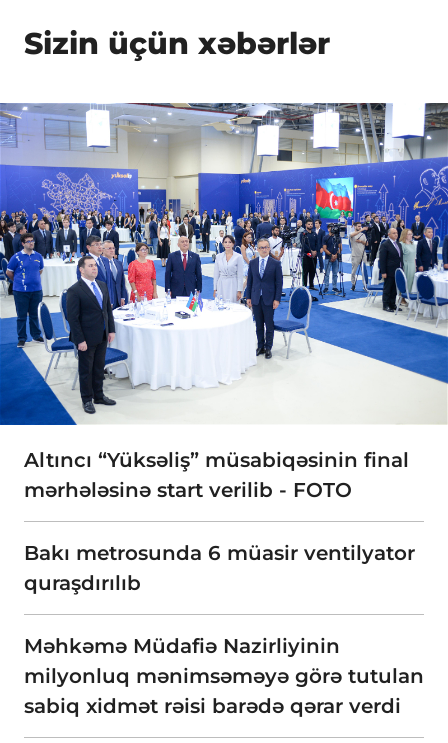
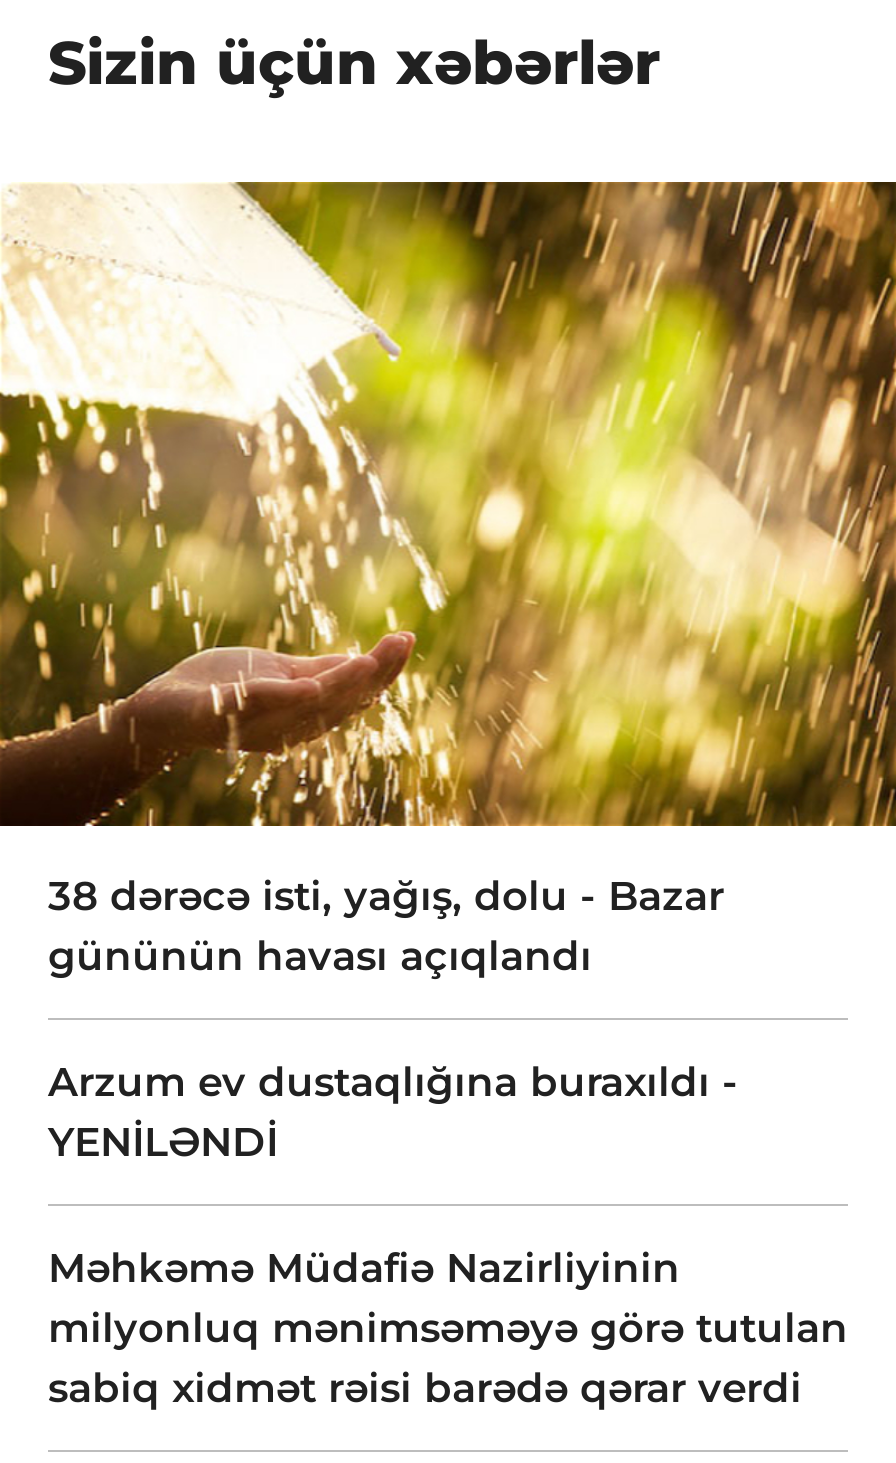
[3,102,445,502] [image] | Altıncı “Yüksəliş” müsabiqəsinin final | mərhələsinə start verilib - FOTO -> [6,180,890,980] [image] | 38 dərəcə isti, yağış, dolu - Bazar | gününün havası açıqlandı
[24,541,415,595] Bakı metrosunda 6 müasir ventilyator | quraşdırılıb -> [48,1058,738,1166] Arzum ev dustaqlığına buraxıldı - | YENİLƏNDİ

